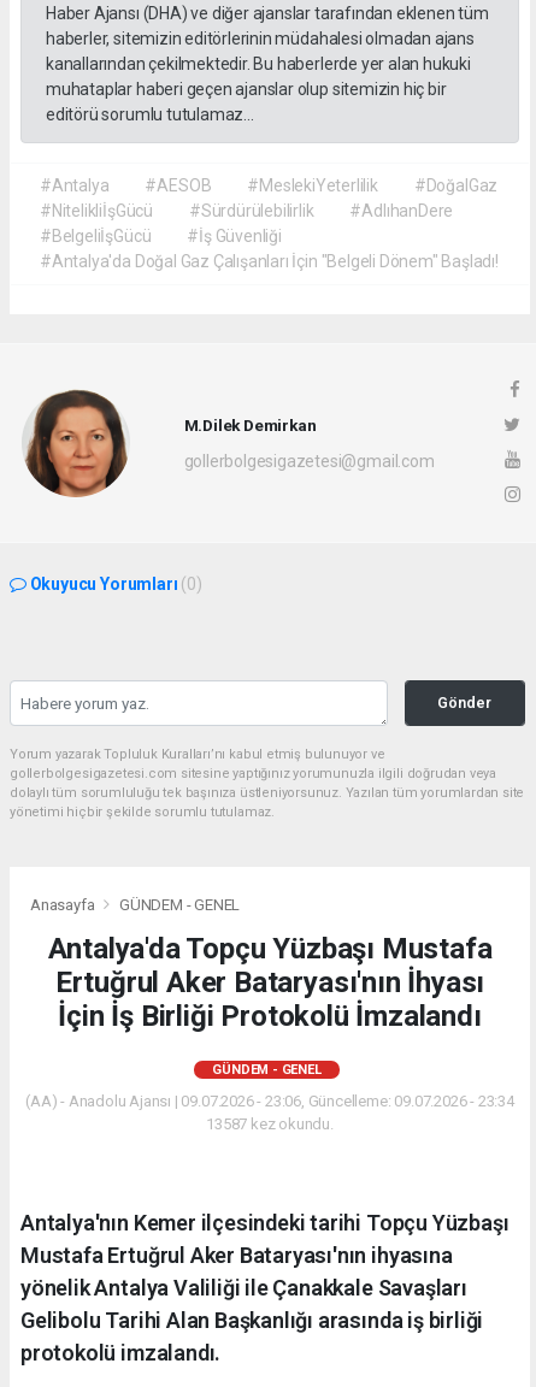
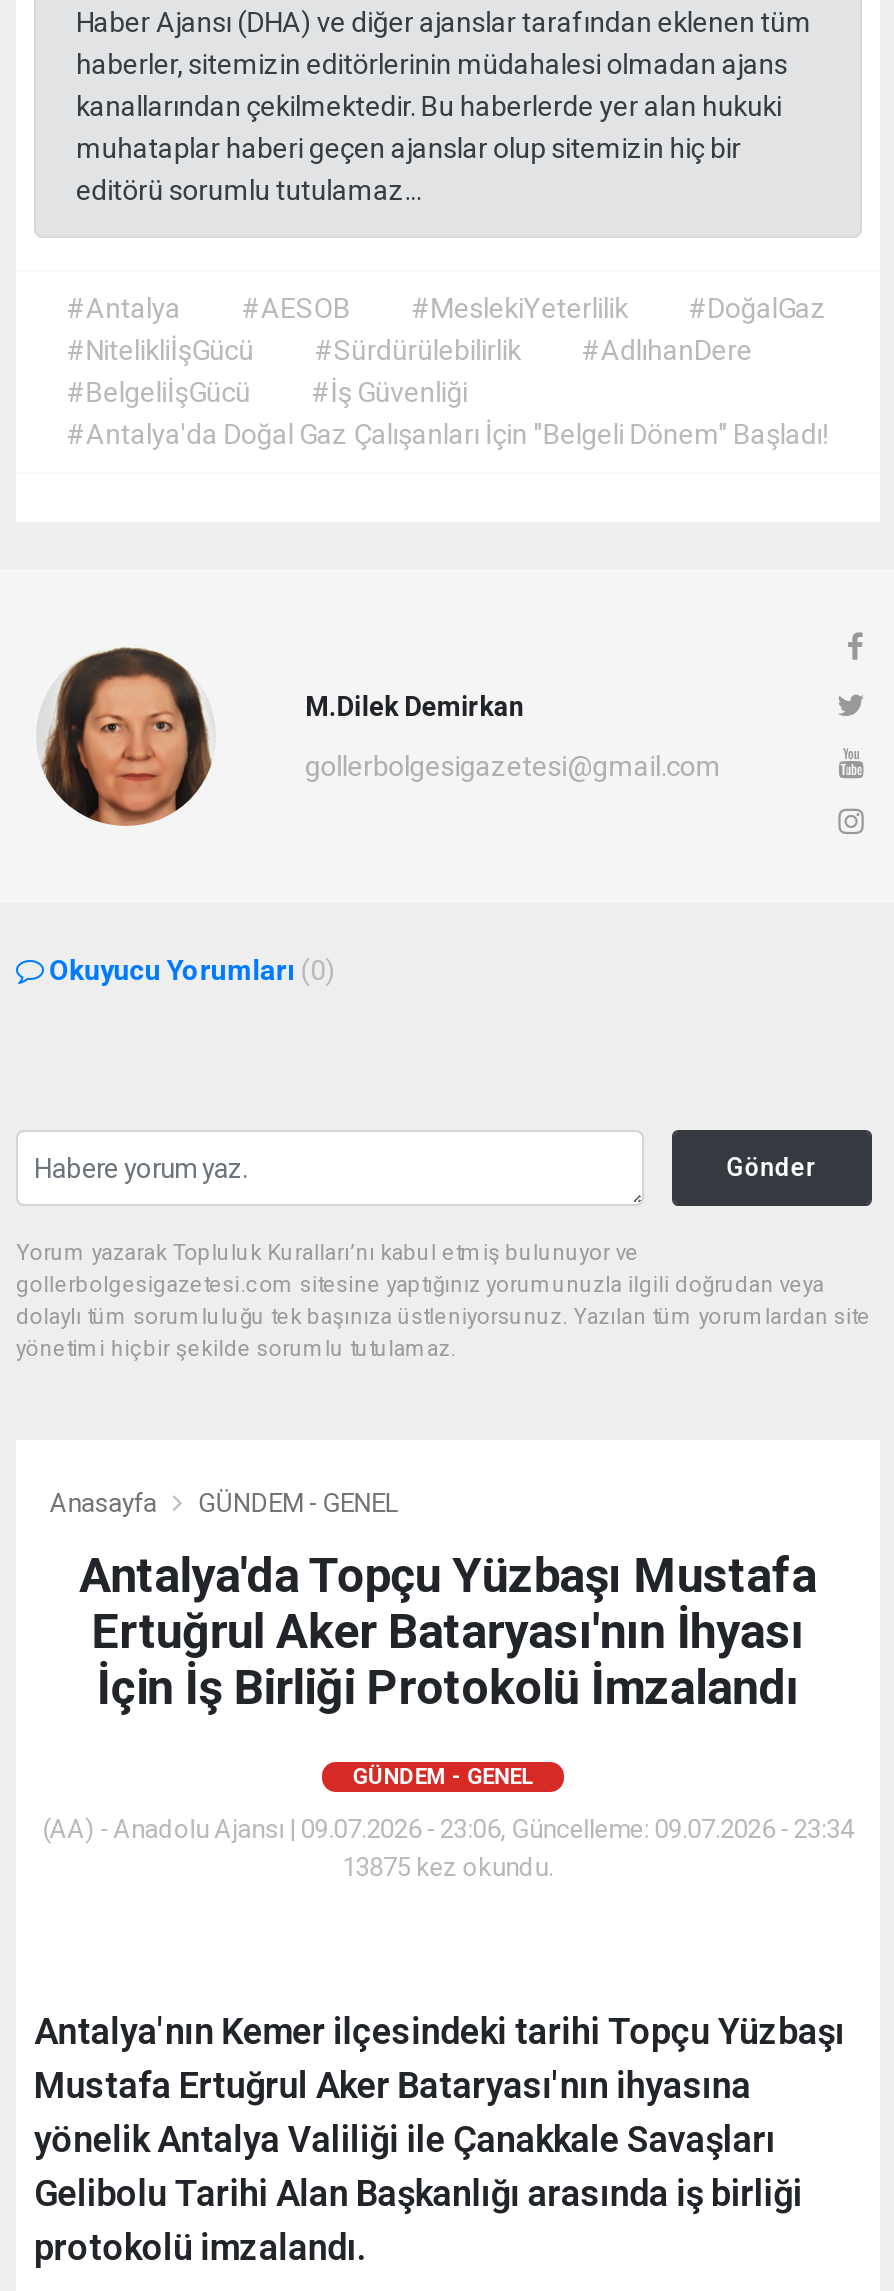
[206,1115,334,1133] 13587 kez okundu. -> [342,1852,554,1882] 13875 kez okundu.

